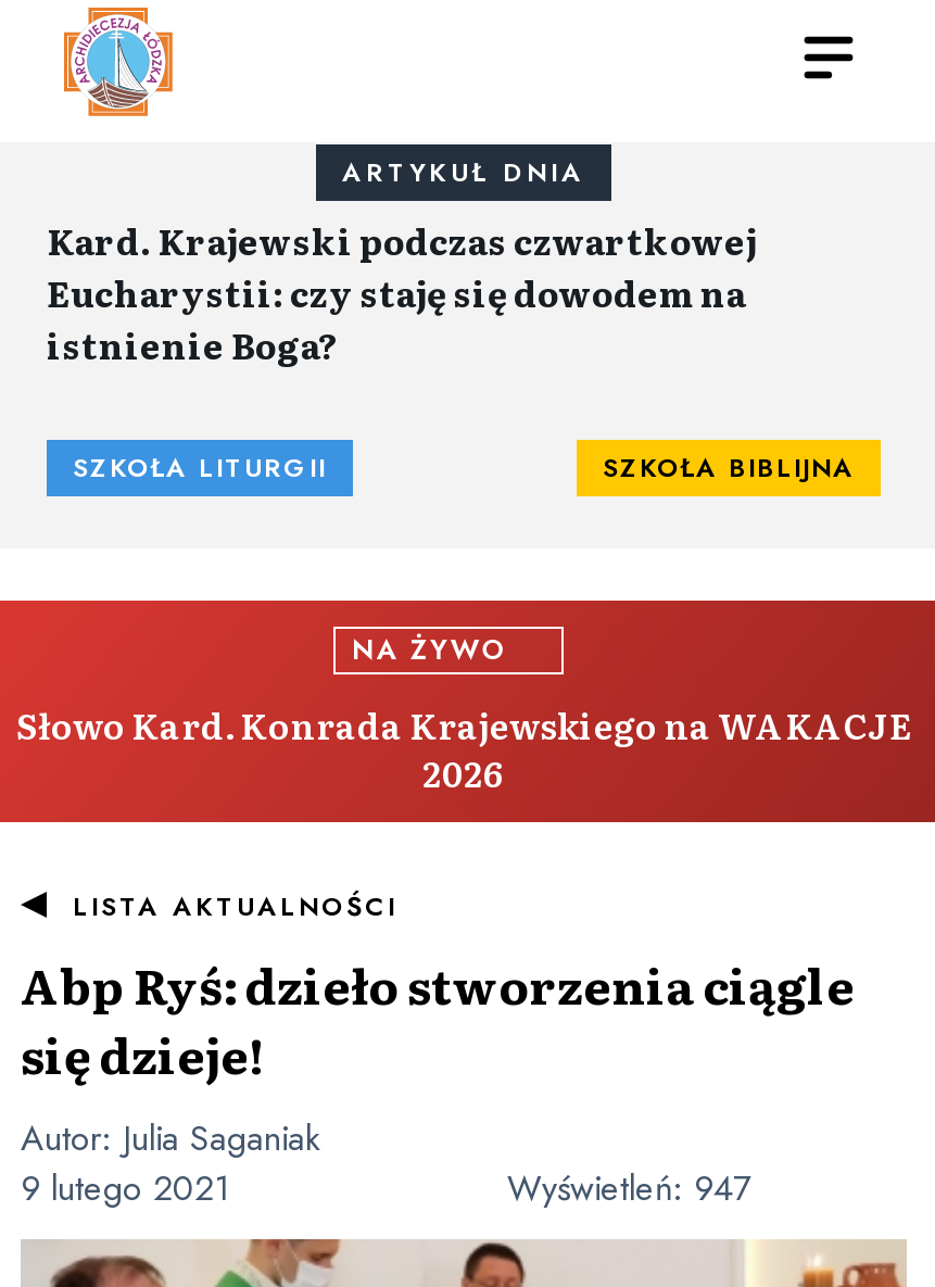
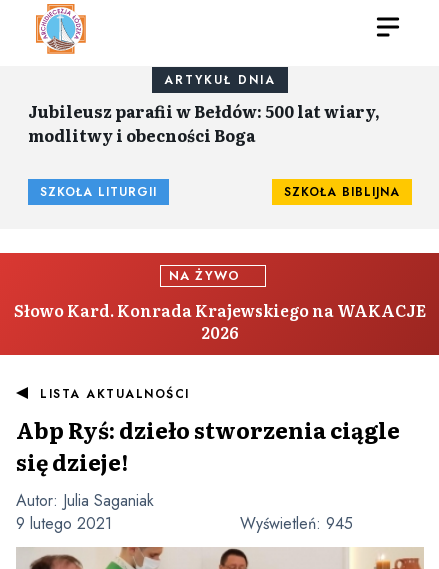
[47,214,757,370] Kard. Krajewski podczas czwartkowej | Eucharystii: czy staję się dowodem na | istnienie Boga? -> [28,99,380,147] Jubileusz parafii w Bełdów: 500 lat wiary, | modlitwy i obecności Boga
[507,1163,750,1213] Wyświetleń: 947 -> [240,512,353,535] Wyświetleń: 945

